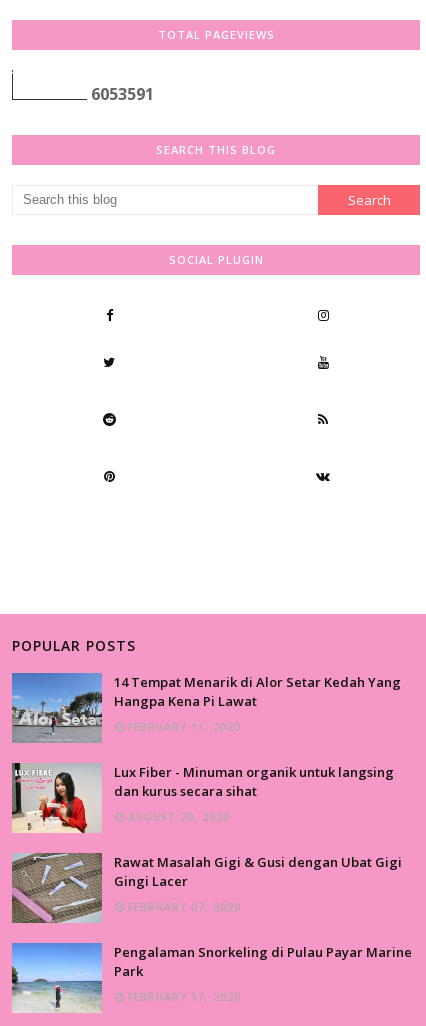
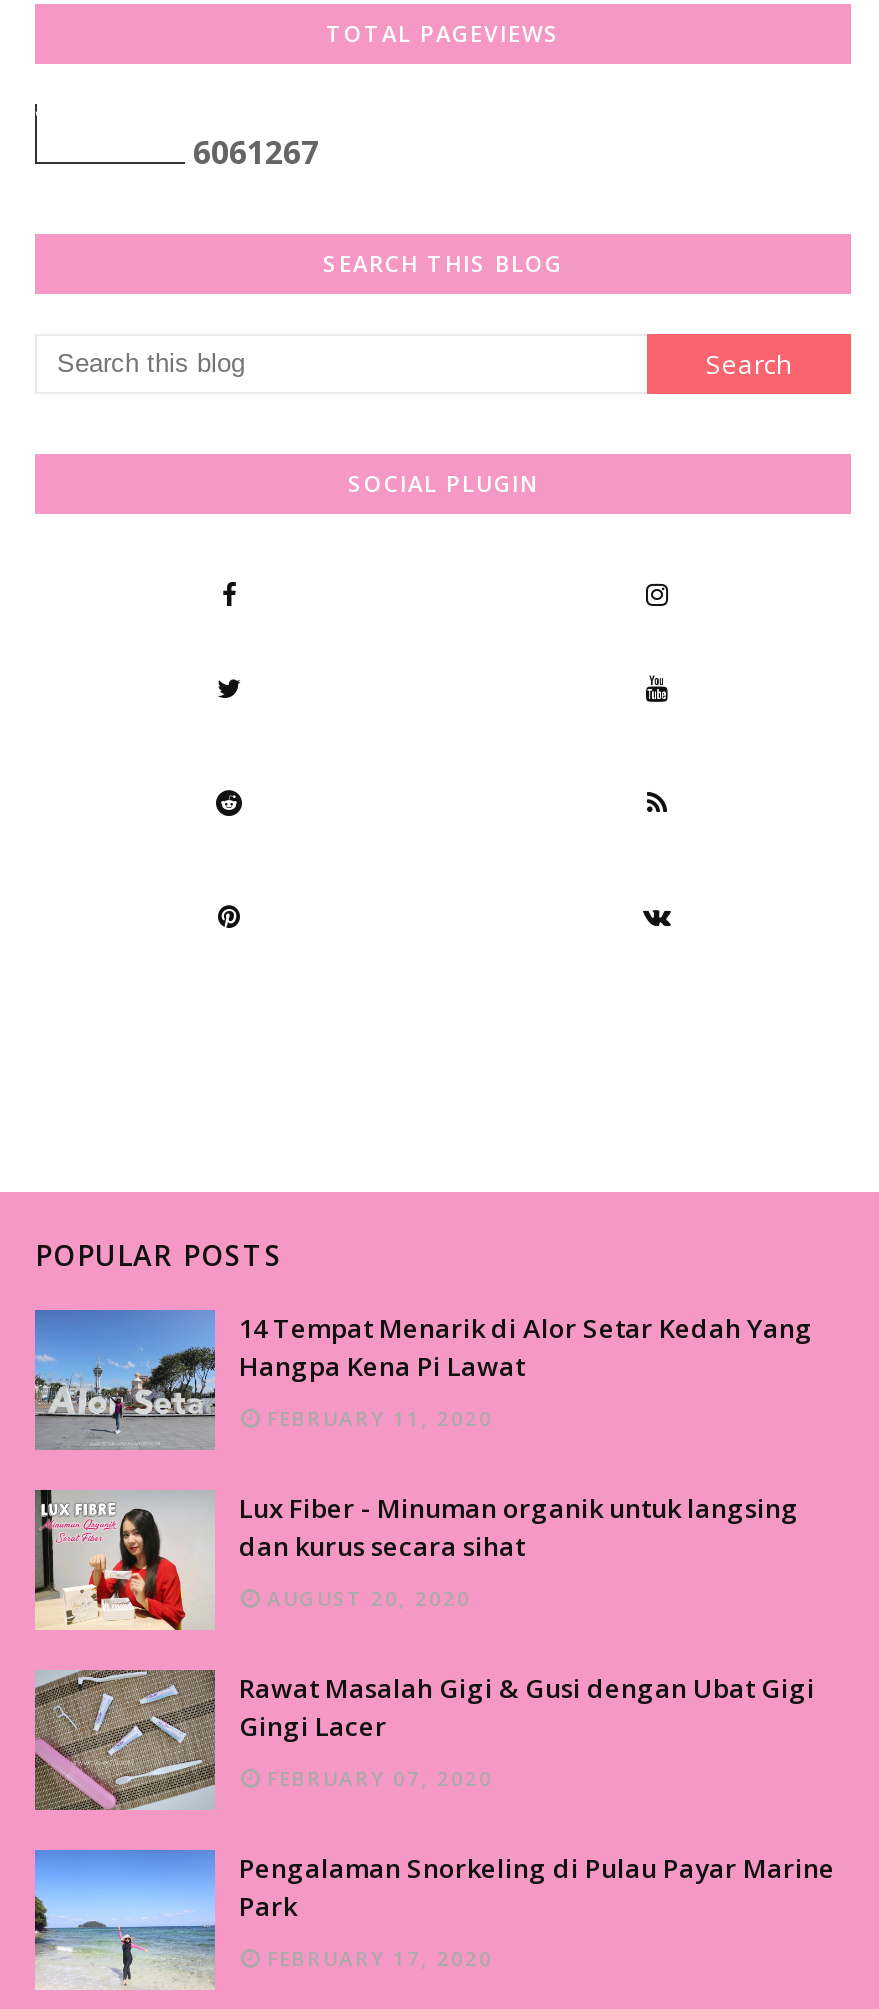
[91,83,154,105] 6053591 -> [193,131,319,175] 6061267

